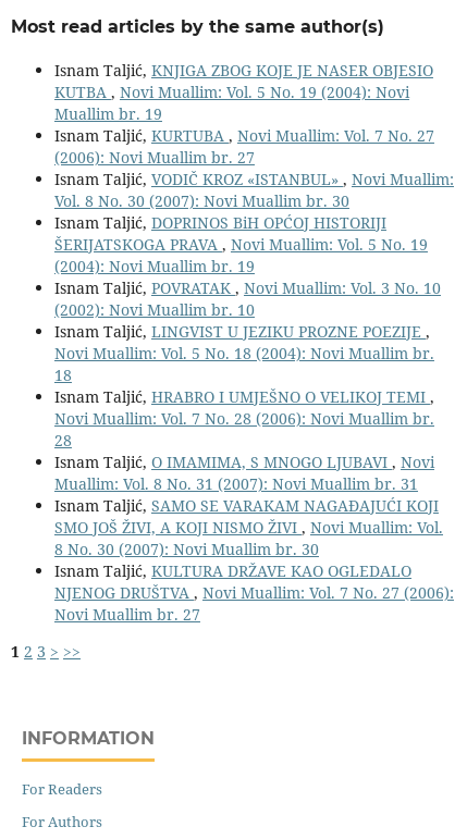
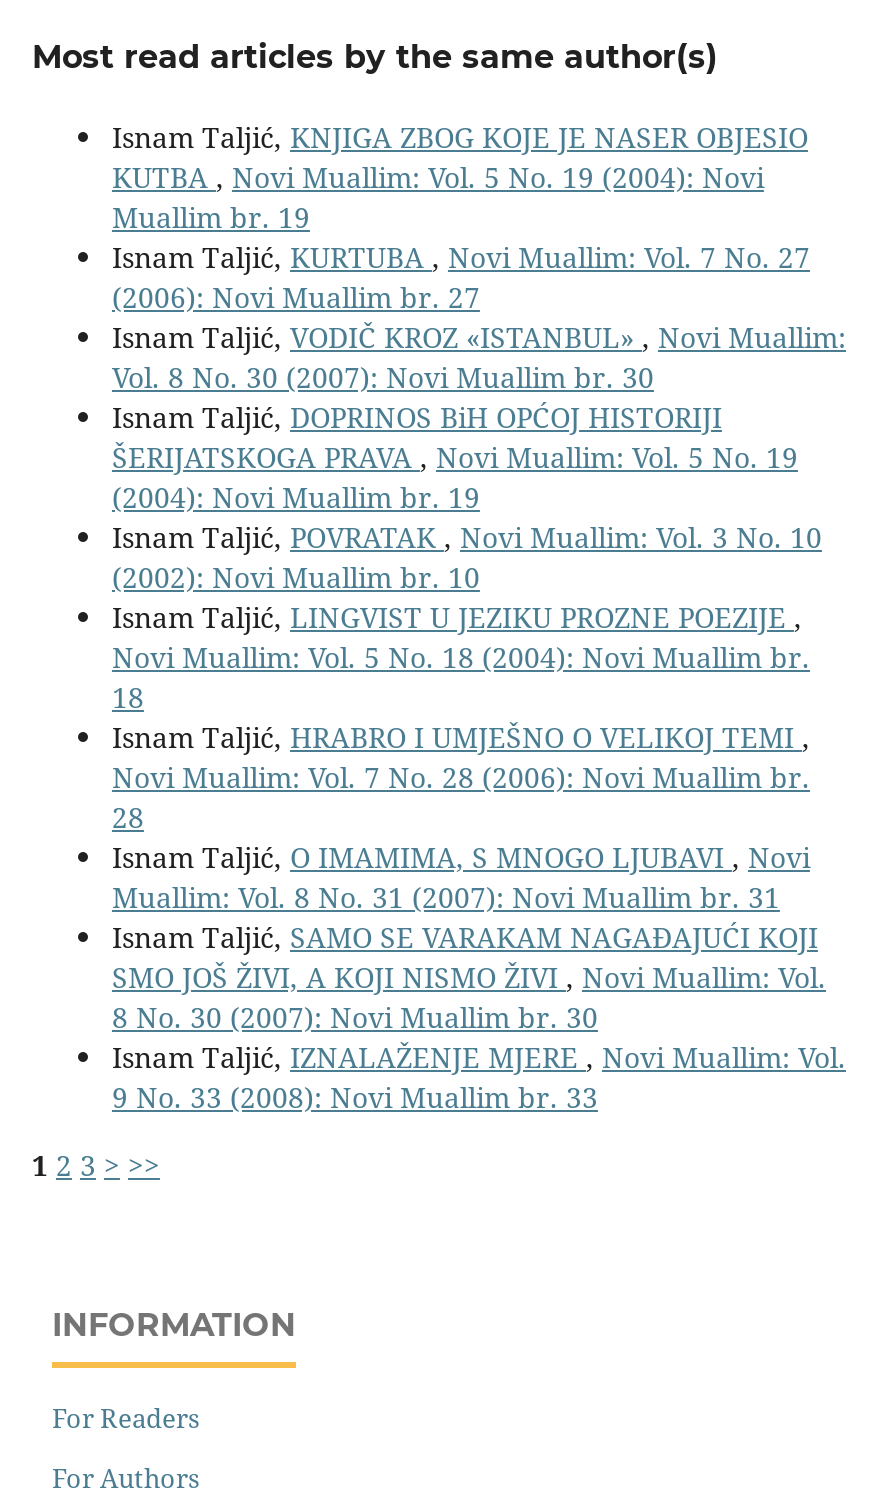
[54,560,454,624] Isnam Taljić, KULTURA DRŽAVE KAO OGLEDALO | NJENOG DRUŠTVA, Novi Muallim: Vol. 7 No. 27 (2006): | Novi Muallim br. 27 -> [112,1037,846,1115] Isnam Taljić, IZNALAŽENJE MJERE, Novi Muallim: Vol. | 9 No. 33 (2008): Novi Muallim br. 33

